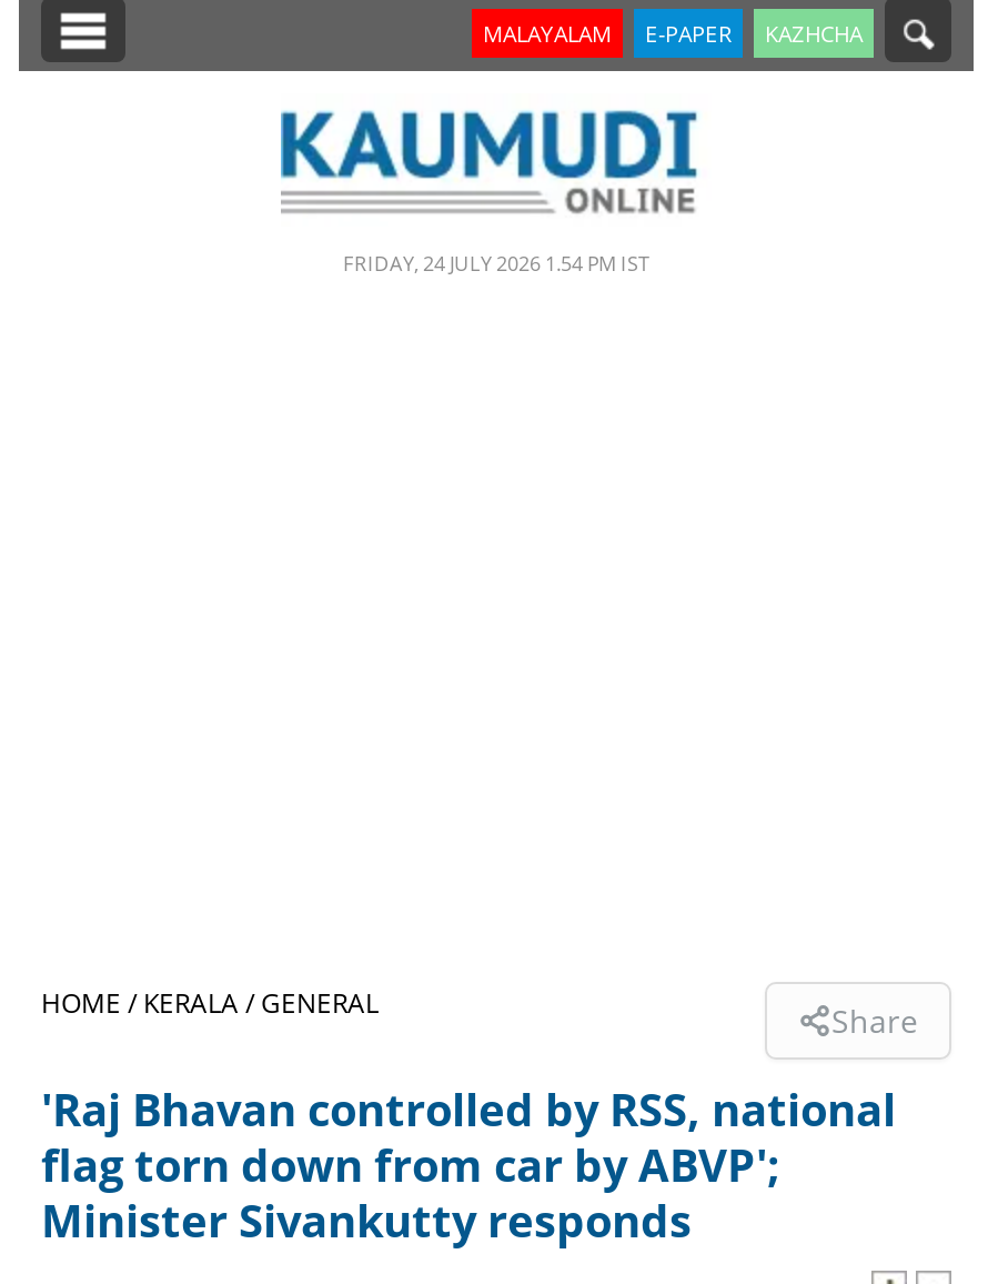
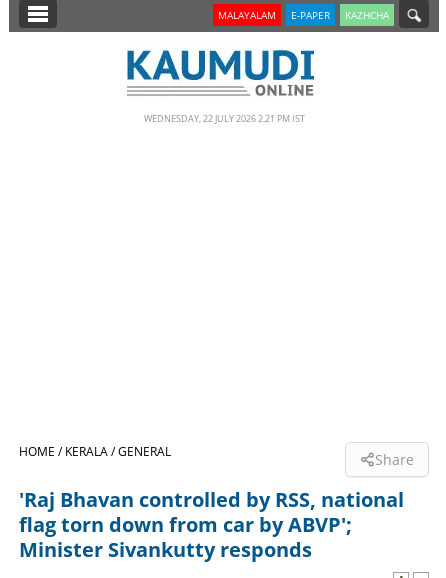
[343,249,649,278] FRIDAY, 24 JULY 2026 1.54 PM IST -> [143,112,304,125] WEDNESDAY, 22 JULY 2026 2.21 PM IST

